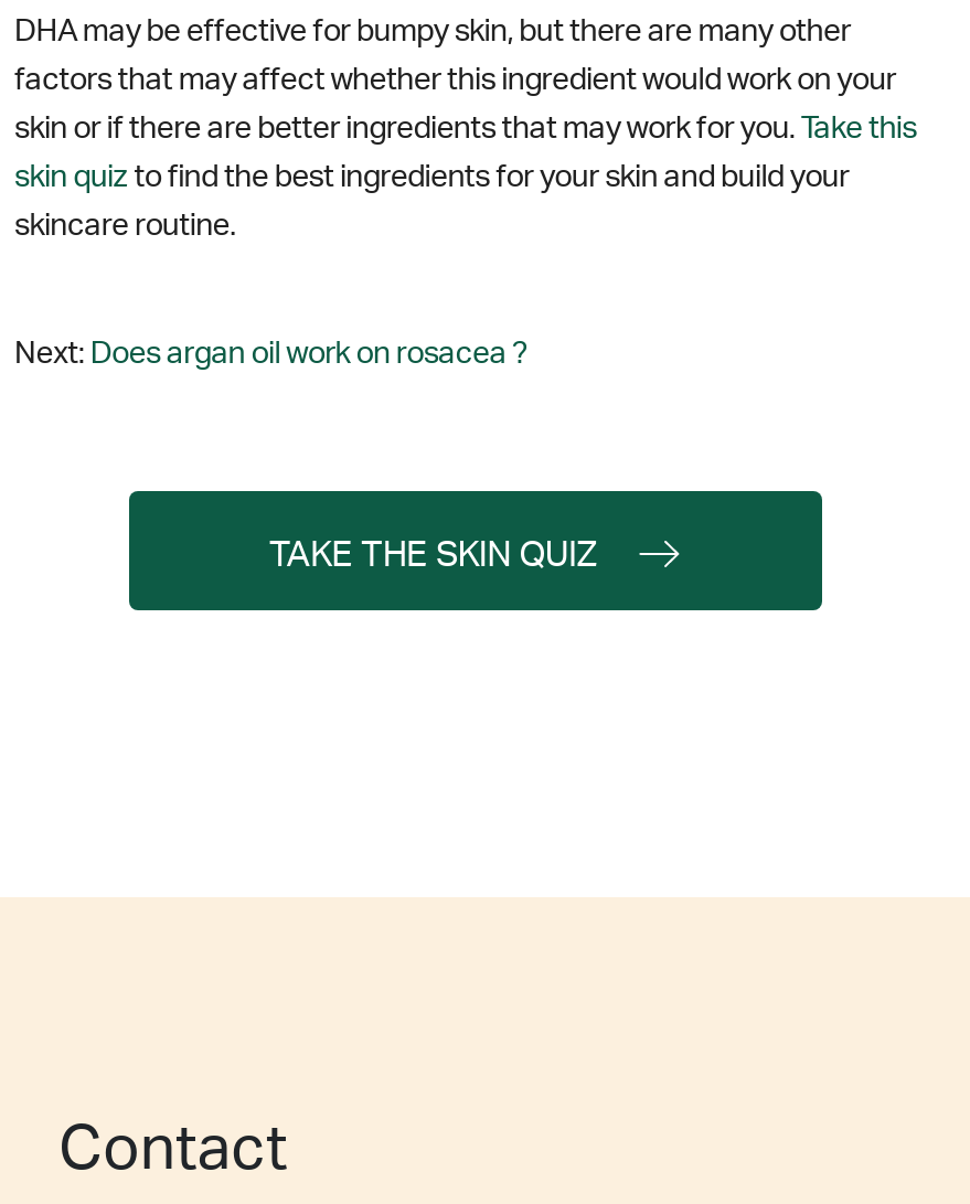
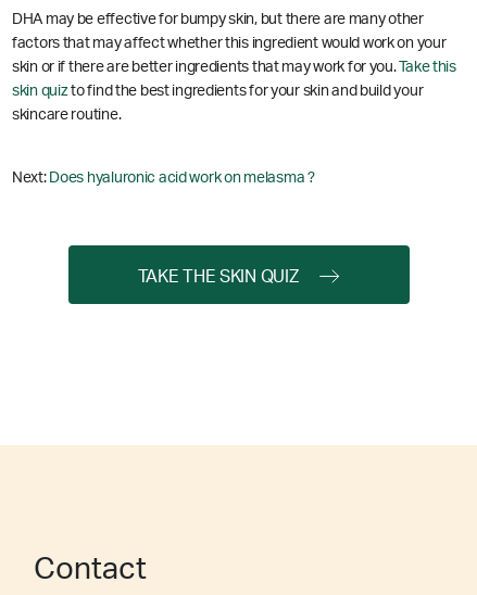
[14,338,527,369] Next: Does argan oil work on rosacea ? -> [12,170,315,185] Next: Does hyaluronic acid work on melasma ?

